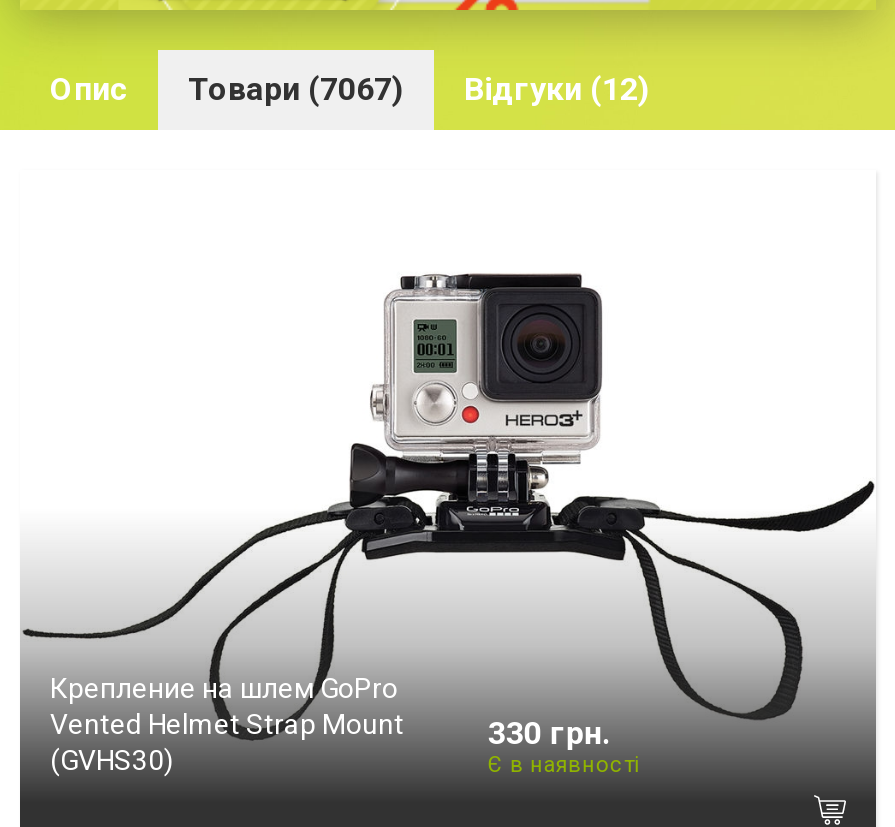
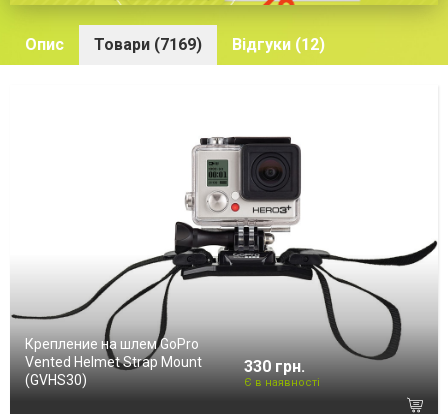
[50,69,650,107] Опис Товари (7067) Відгуки (12) -> [25,35,325,54] Опис Товари (7169) Відгуки (12)

